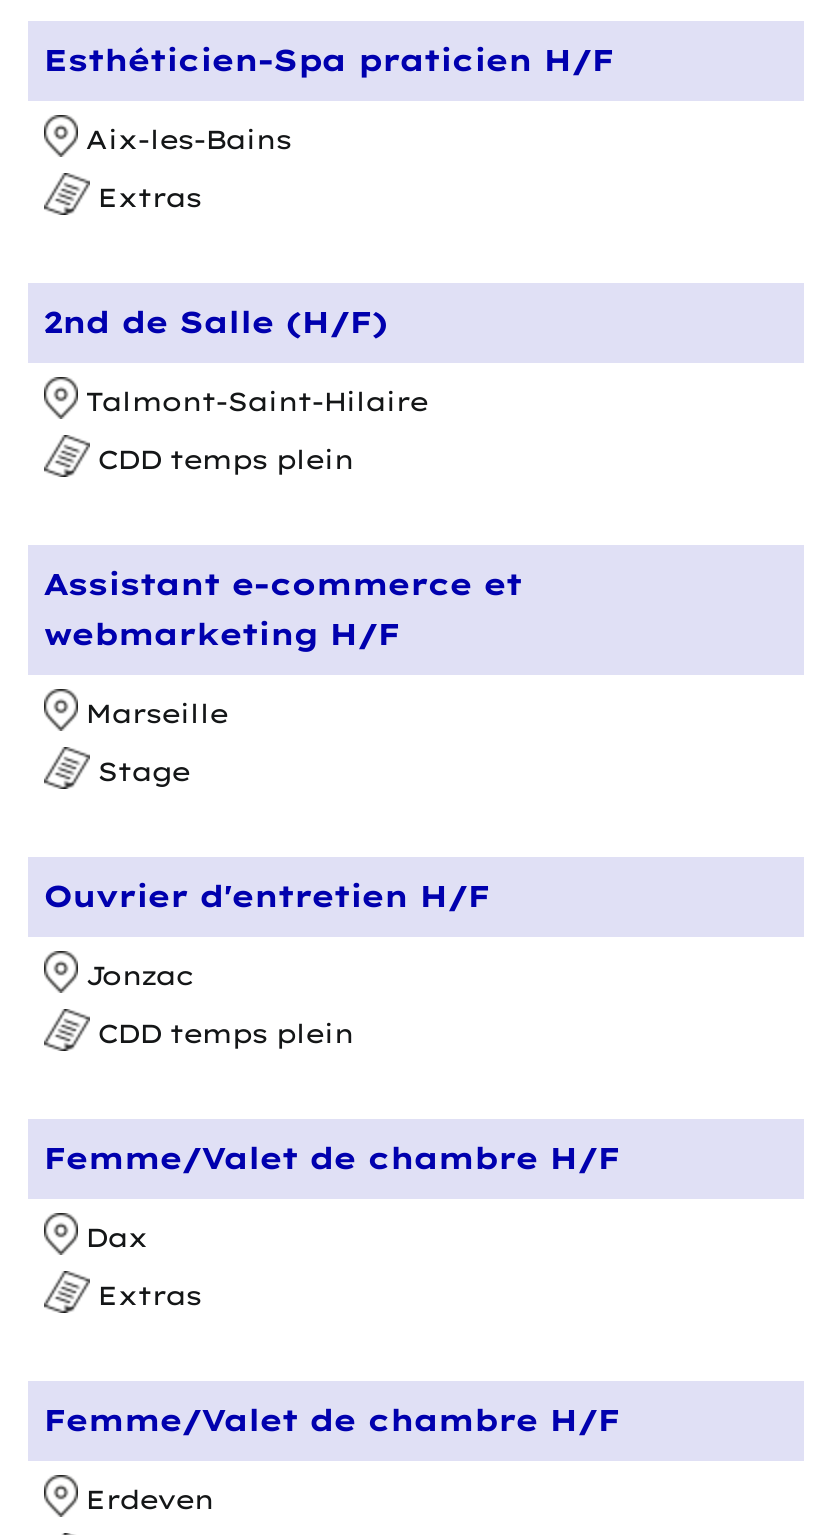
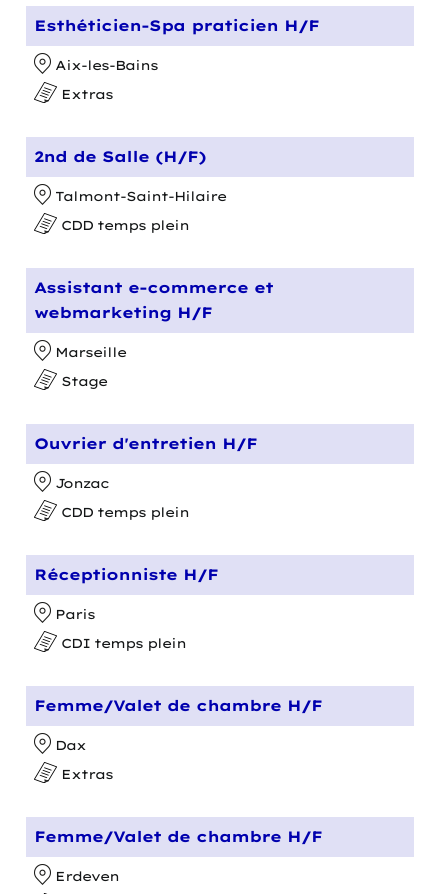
none -> [33,565,217,651] Réceptionniste H/F | Paris | CDI temps plein

